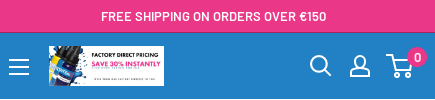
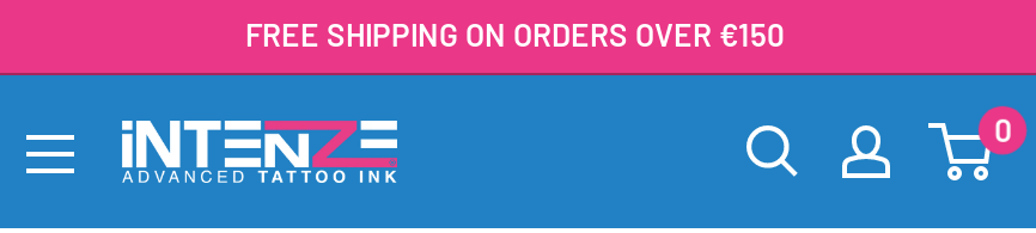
[48,45,165,87] [image] -> [120,106,400,200] [image]

